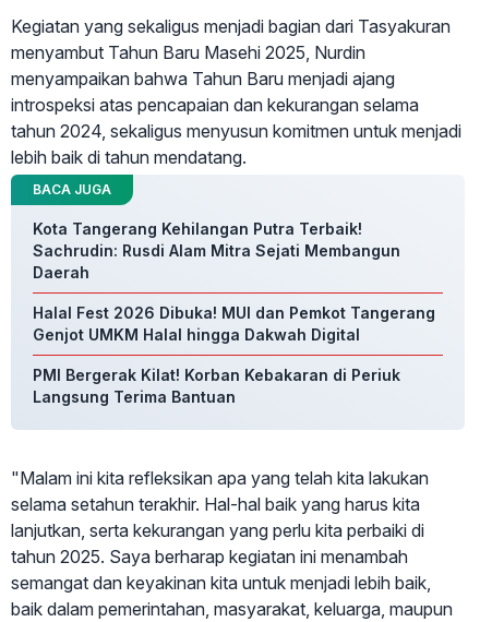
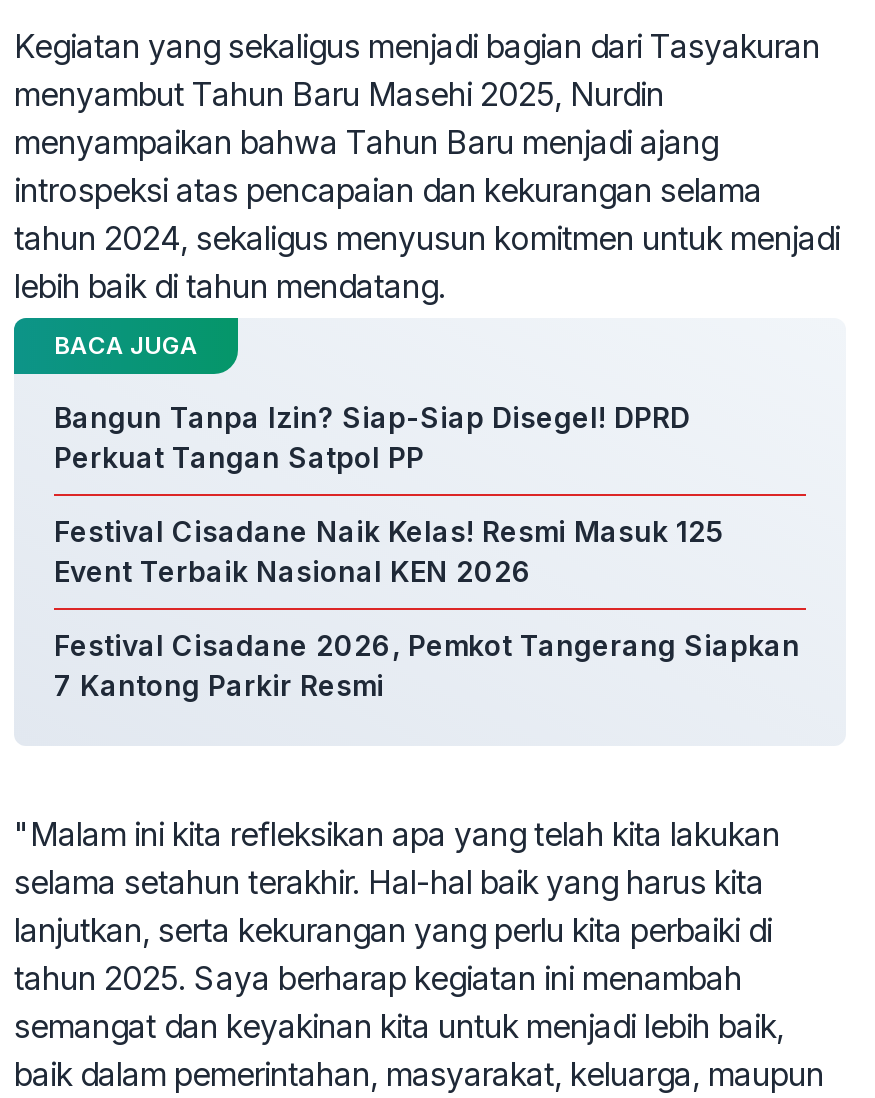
[33,219,400,282] Kota Tangerang Kehilangan Putra Terbaik! | Sachrudin: Rusdi Alam Mitra Sejati Membangun | Daerah -> [54,400,690,474] Bangun Tanpa Izin? Siap-Siap Disegel! DPRD | Perkuat Tangan Satpol PP
[33,303,435,344] Halal Fest 2026 Dibuka! MUI dan Pemkot Tangerang | Genjot UMKM Halal hingga Dakwah Digital -> [54,514,724,588] Festival Cisadane Naik Kelas! Resmi Masuk 125 | Event Terbaik Nasional KEN 2026
[33,366,400,406] PMI Bergerak Kilat! Korban Kebakaran di Periuk | Langsung Terima Bantuan -> [54,628,800,702] Festival Cisadane 2026, Pemkot Tangerang Siapkan | 7 Kantong Parkir Resmi

